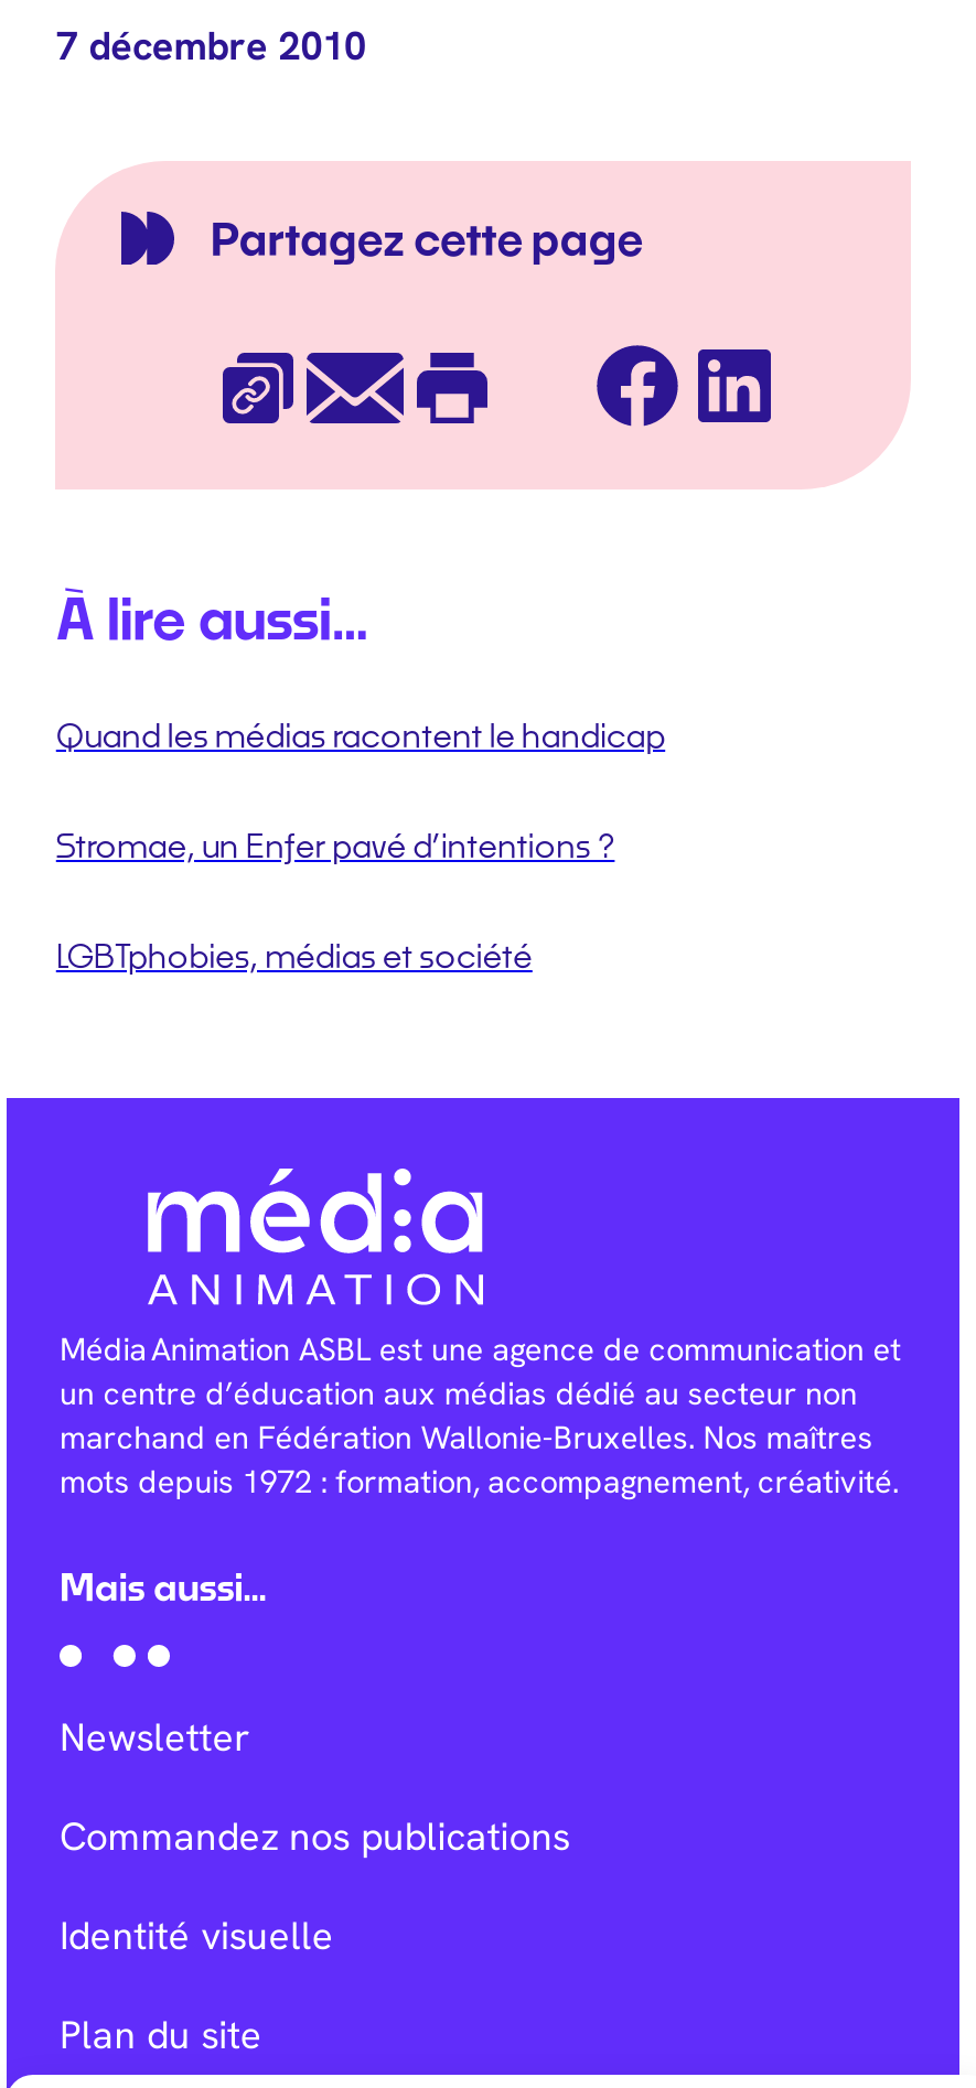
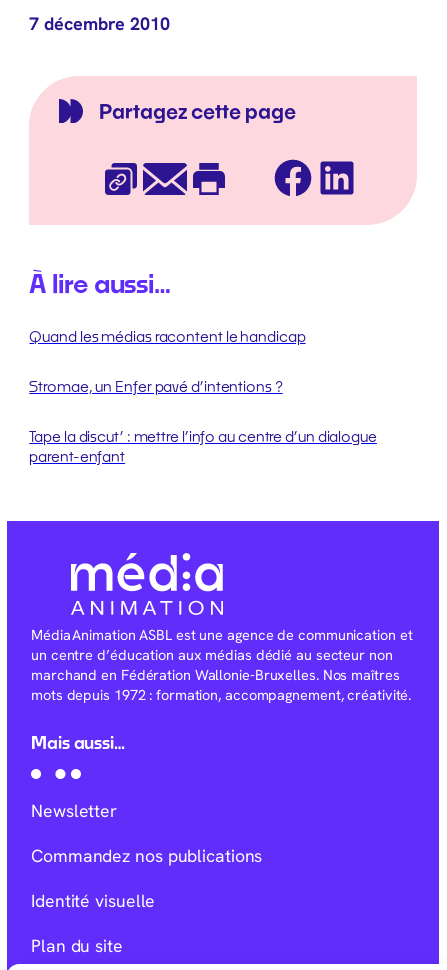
[56,936,532,974] LGBTphobies, médias et société -> [29,428,377,465] Tape la discut’ : mettre l’info au centre d’un dialogue | parent-enfant

